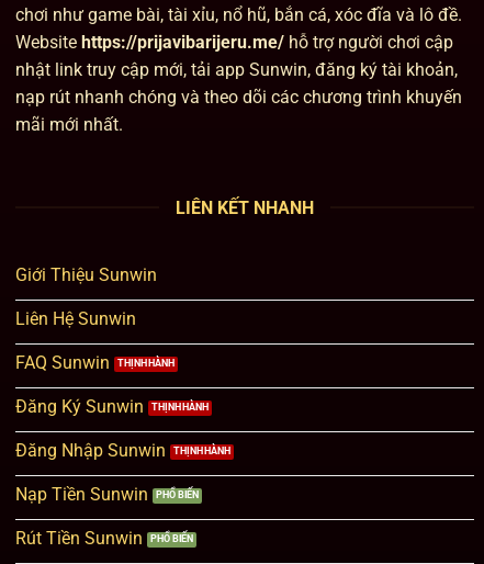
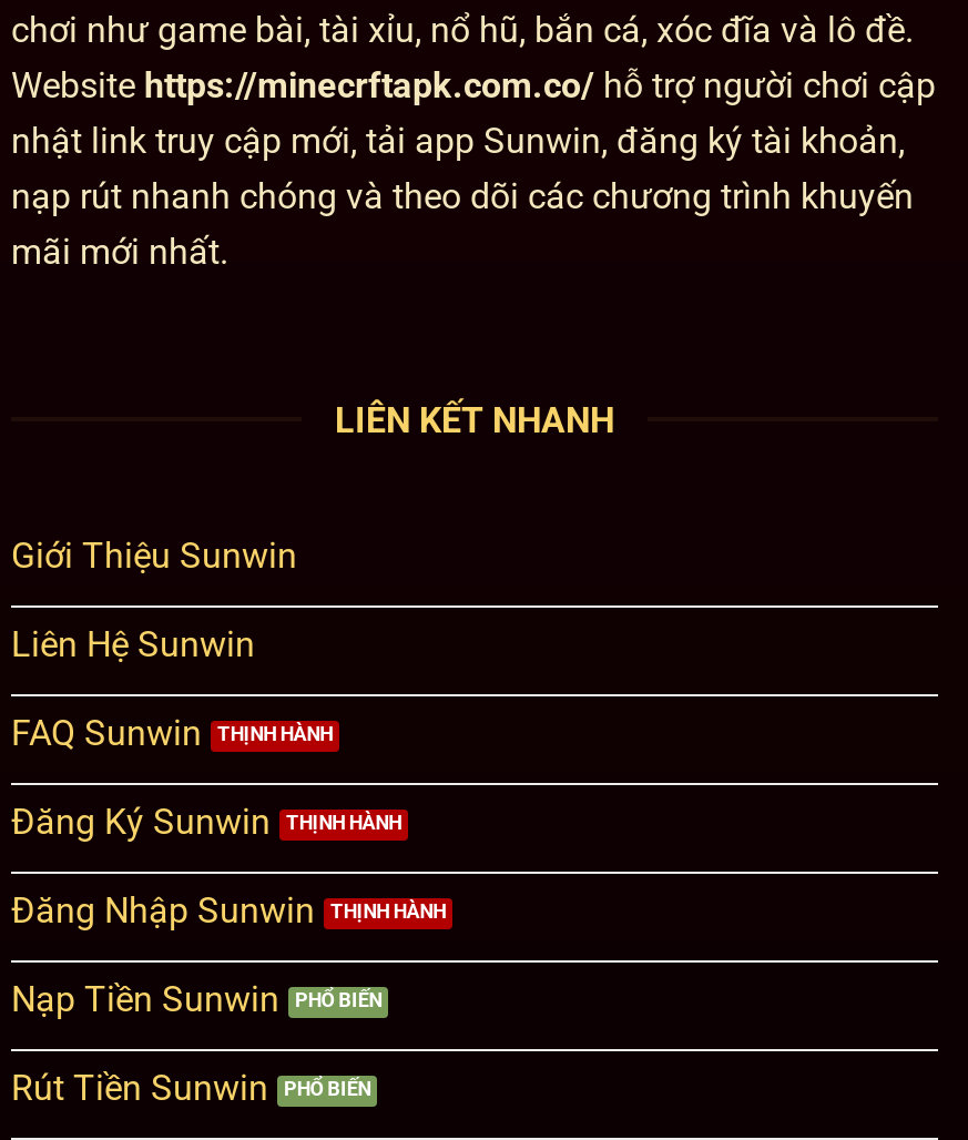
[15,32,453,52] Website https://prijavibarijeru.me/ hỗ trợ người chơi cập -> [11,64,936,106] Website https://minecrftapk.com.co/ hỗ trợ người chơi cập

